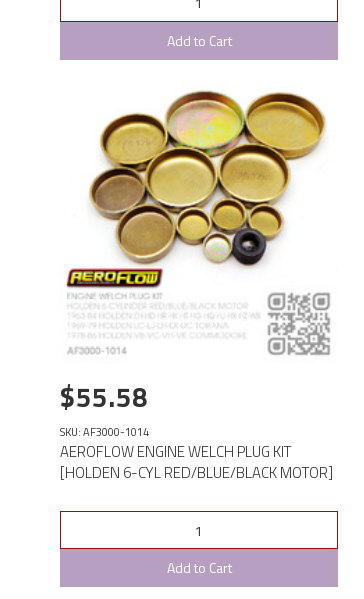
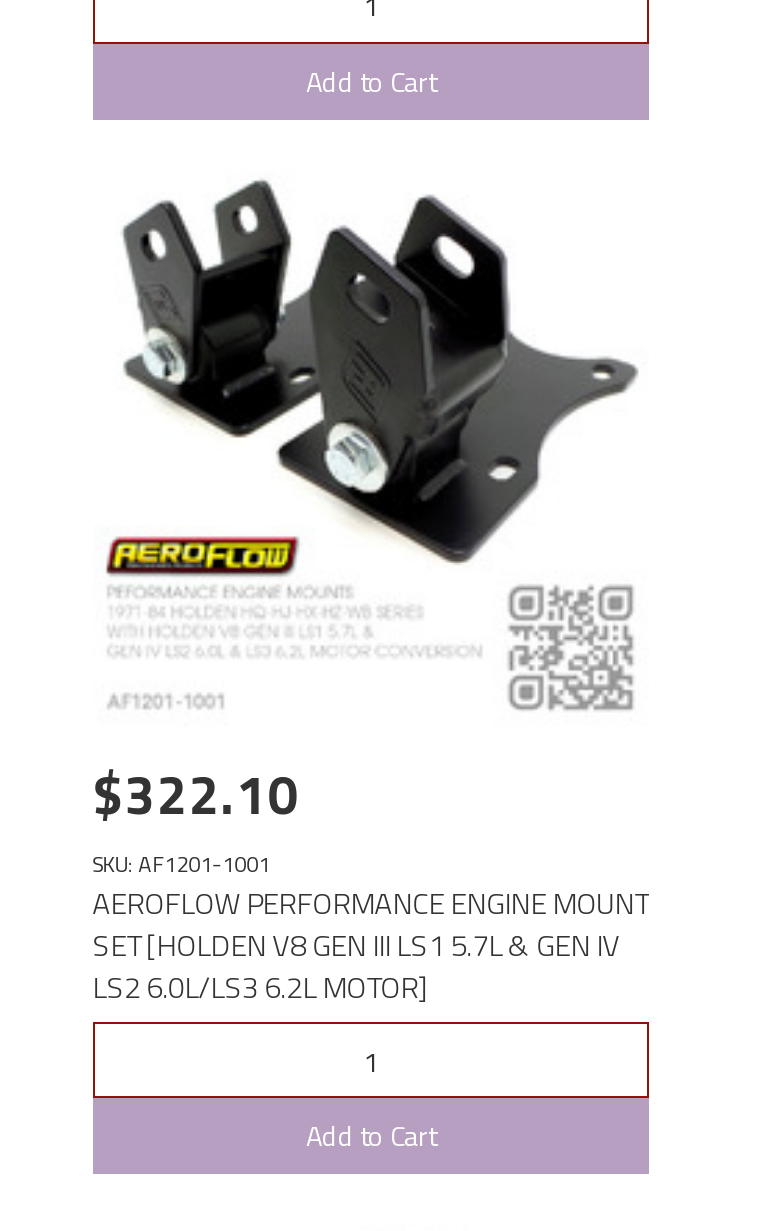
[75,90,332,282] [image] -> [121,178,639,566] [image]
[60,376,333,484] $55.58 | SKU: AF3000-1014 | AEROFLOW ENGINE WELCH PLUG KIT | [HOLDEN 6-CYL RED/BLUE/BLACK MOTOR] -> [92,753,648,1011] $322.10 | SKU: AF1201-1001 | AEROFLOW PERFORMANCE ENGINE MOUNT | SET [HOLDEN V8 GEN III LS1 5.7L & GEN IV | LS2 6.0L/LS3 6.2L MOTOR]

